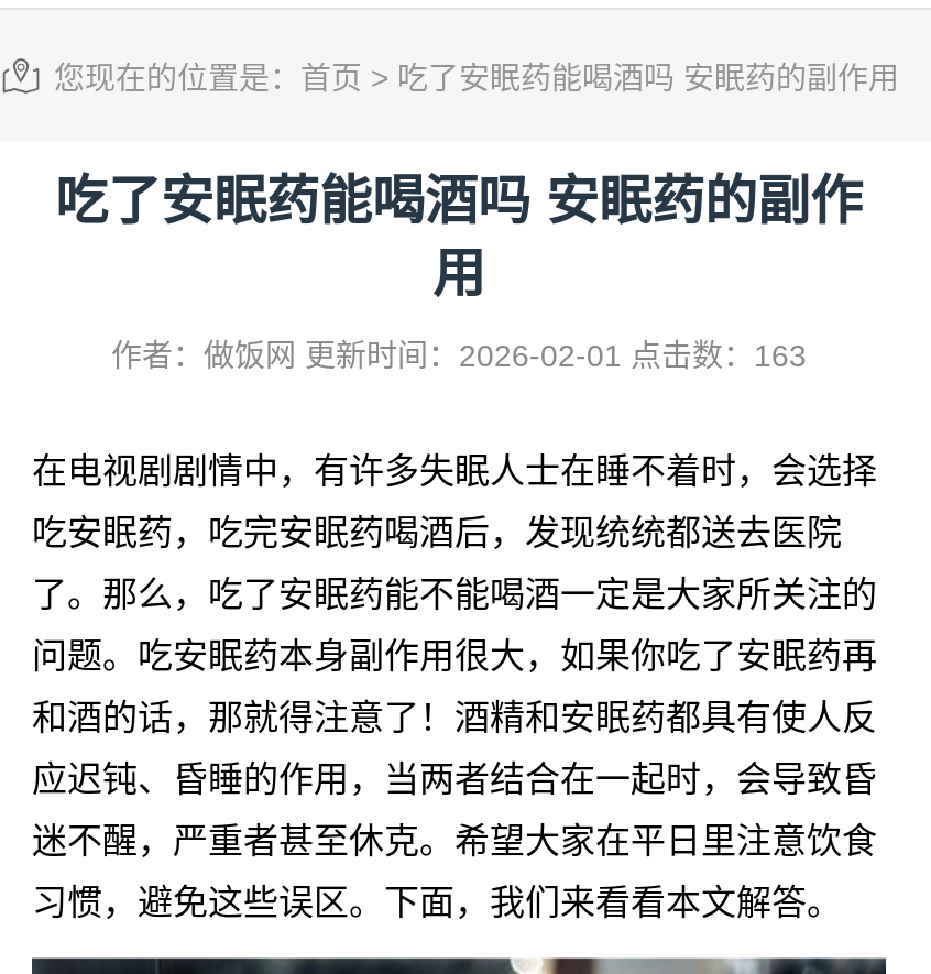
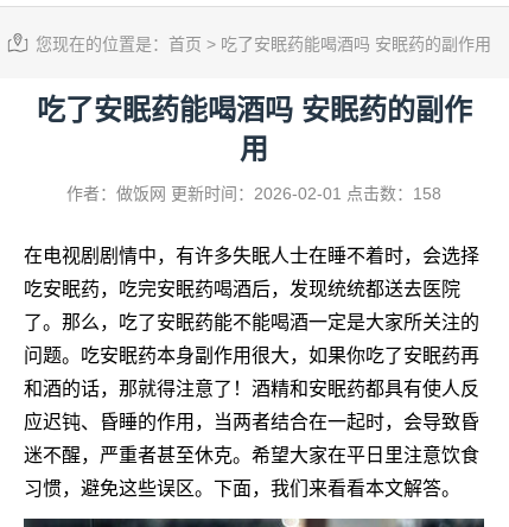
[111,338,807,373] 作者：做饭网更新时间：2026-02-01 点击数：163 -> [66,184,441,203] 作者：做饭网更新时间：2026-02-01 点击数：158

